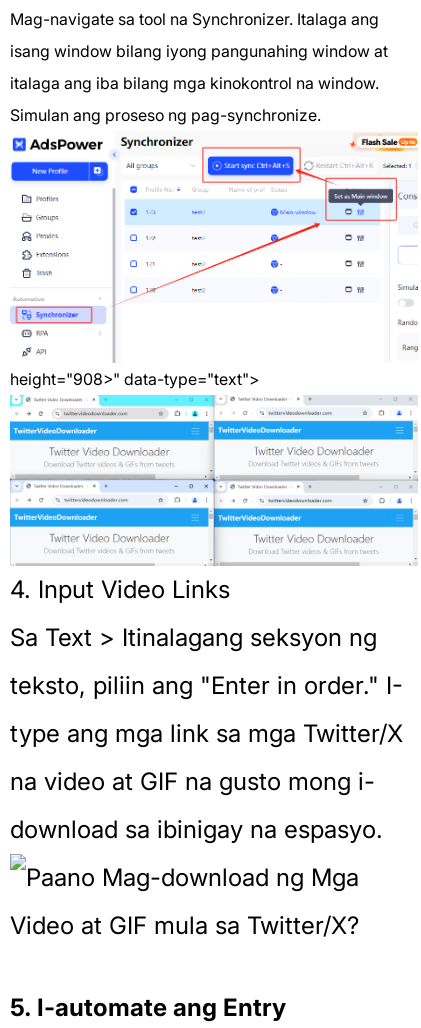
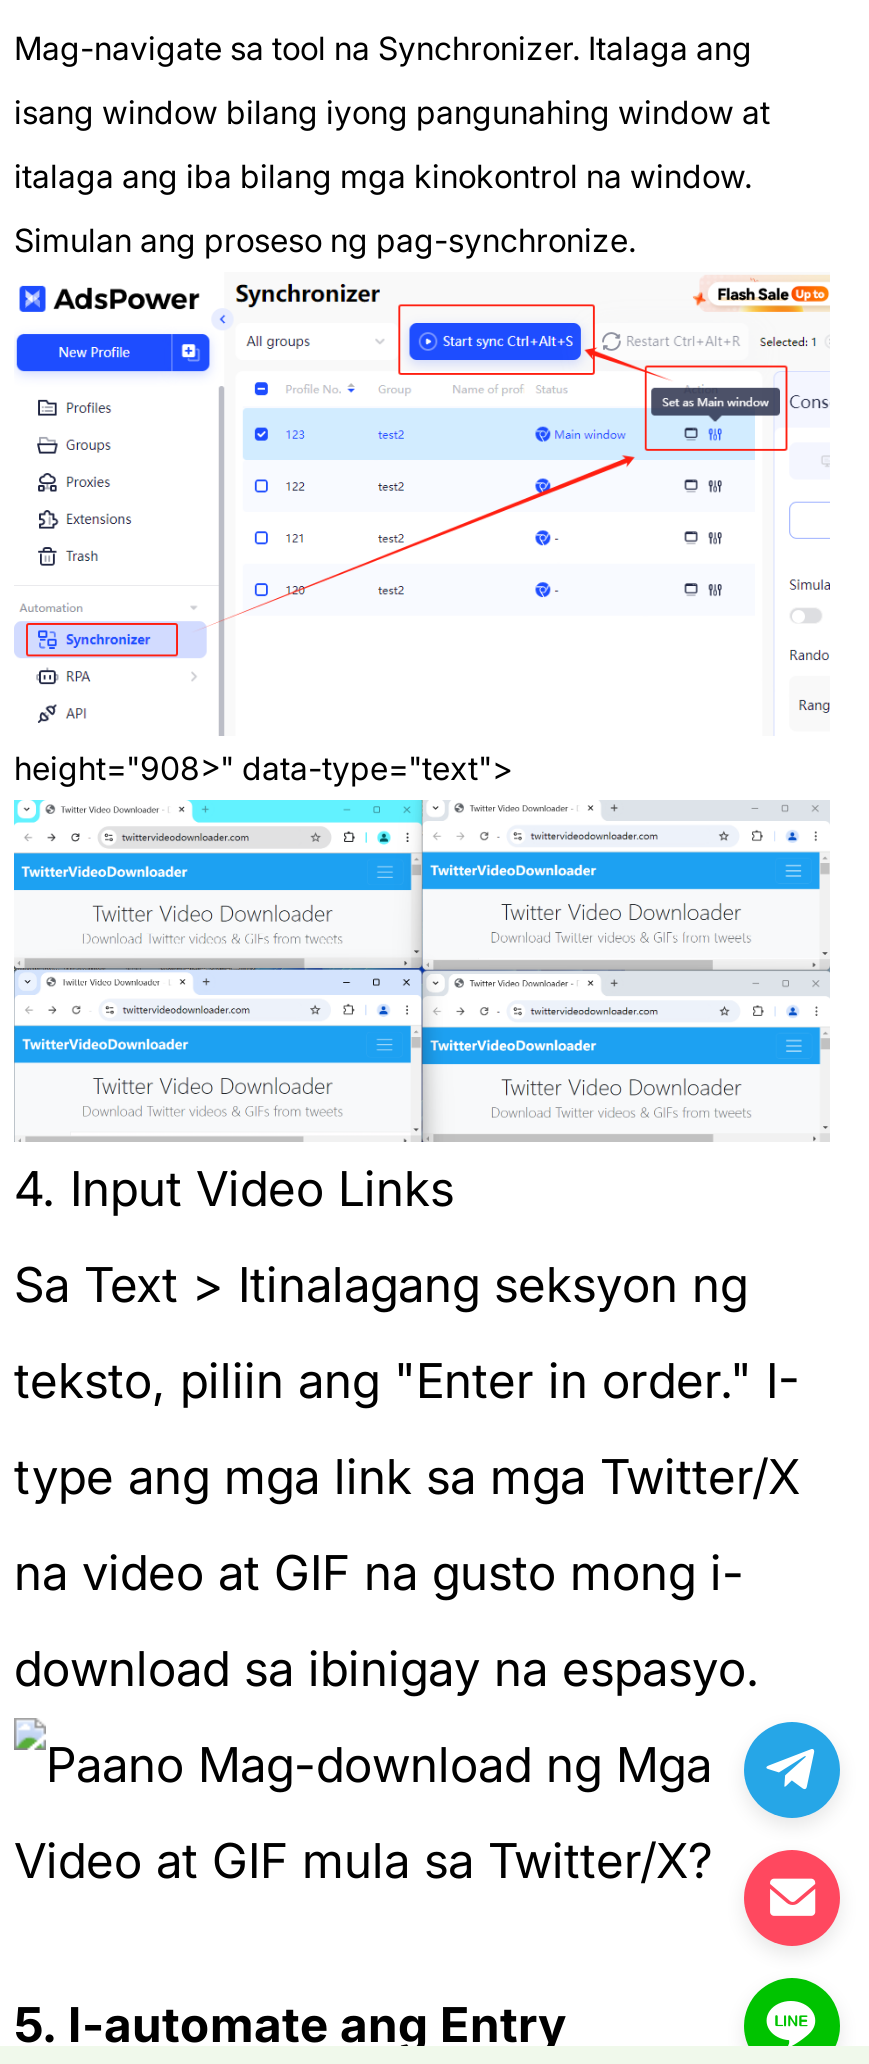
none -> [742,1720,842,1820] [image]
none -> [742,1848,842,1948] [image]
none -> [742,1976,842,2050] [image]

